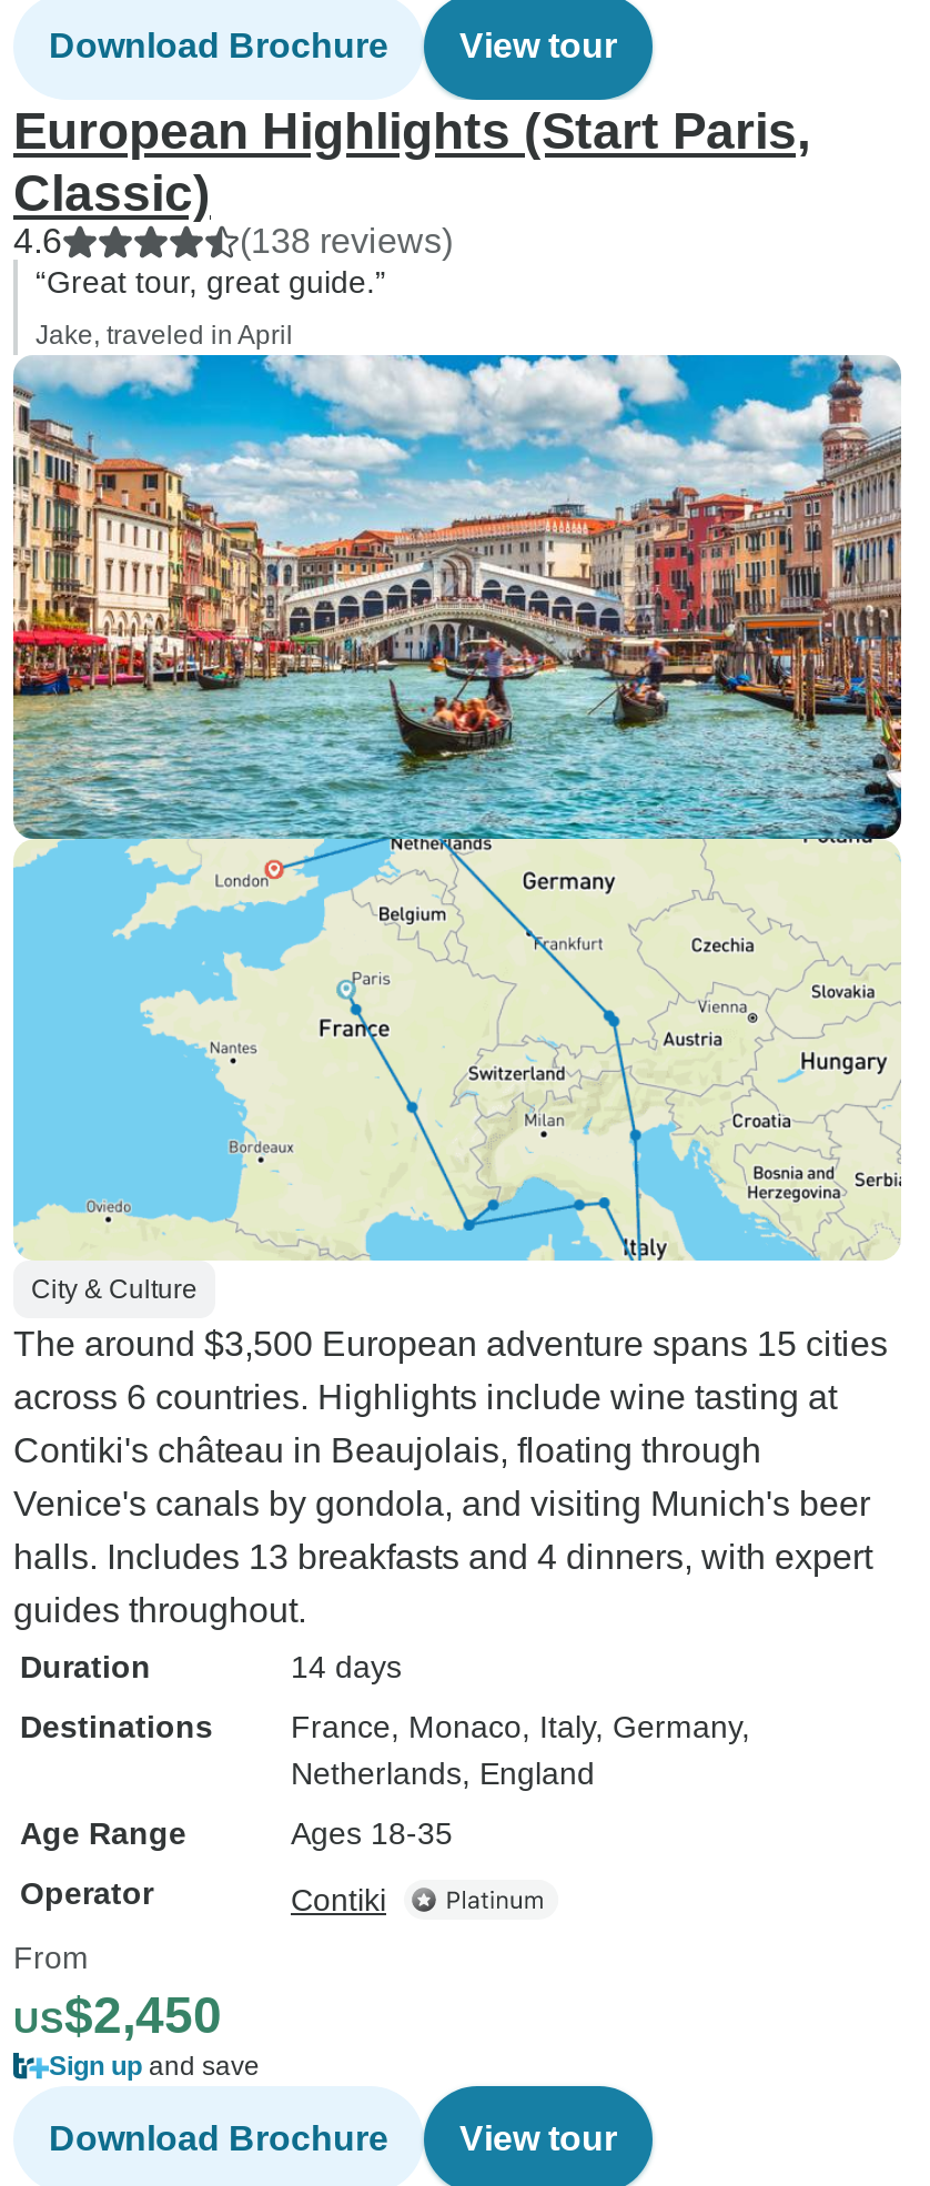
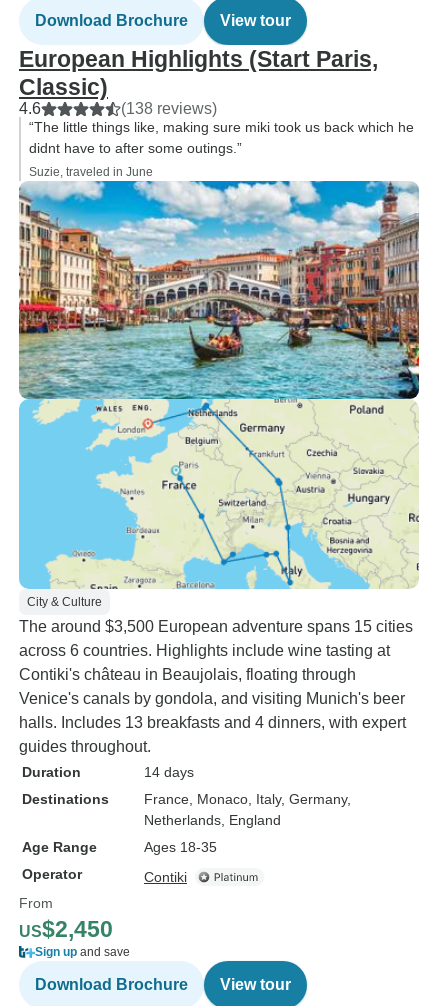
[36,264,386,300] “Great tour, great guide.” -> [29,119,414,156] “The little things like, making sure miki took us back which he | didnt have to after some outings.”
[36,320,293,351] Jake, traveled in April -> [29,165,153,179] Suzie, traveled in June
moved [13,355,901,1263] -> [18,181,419,590]: [image]

